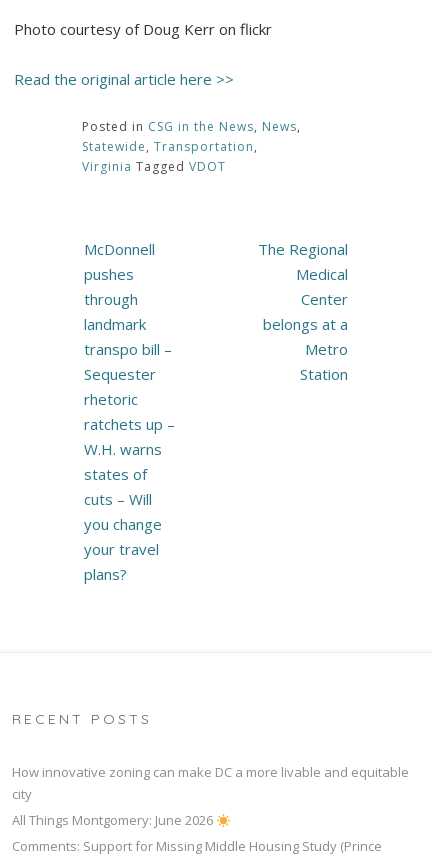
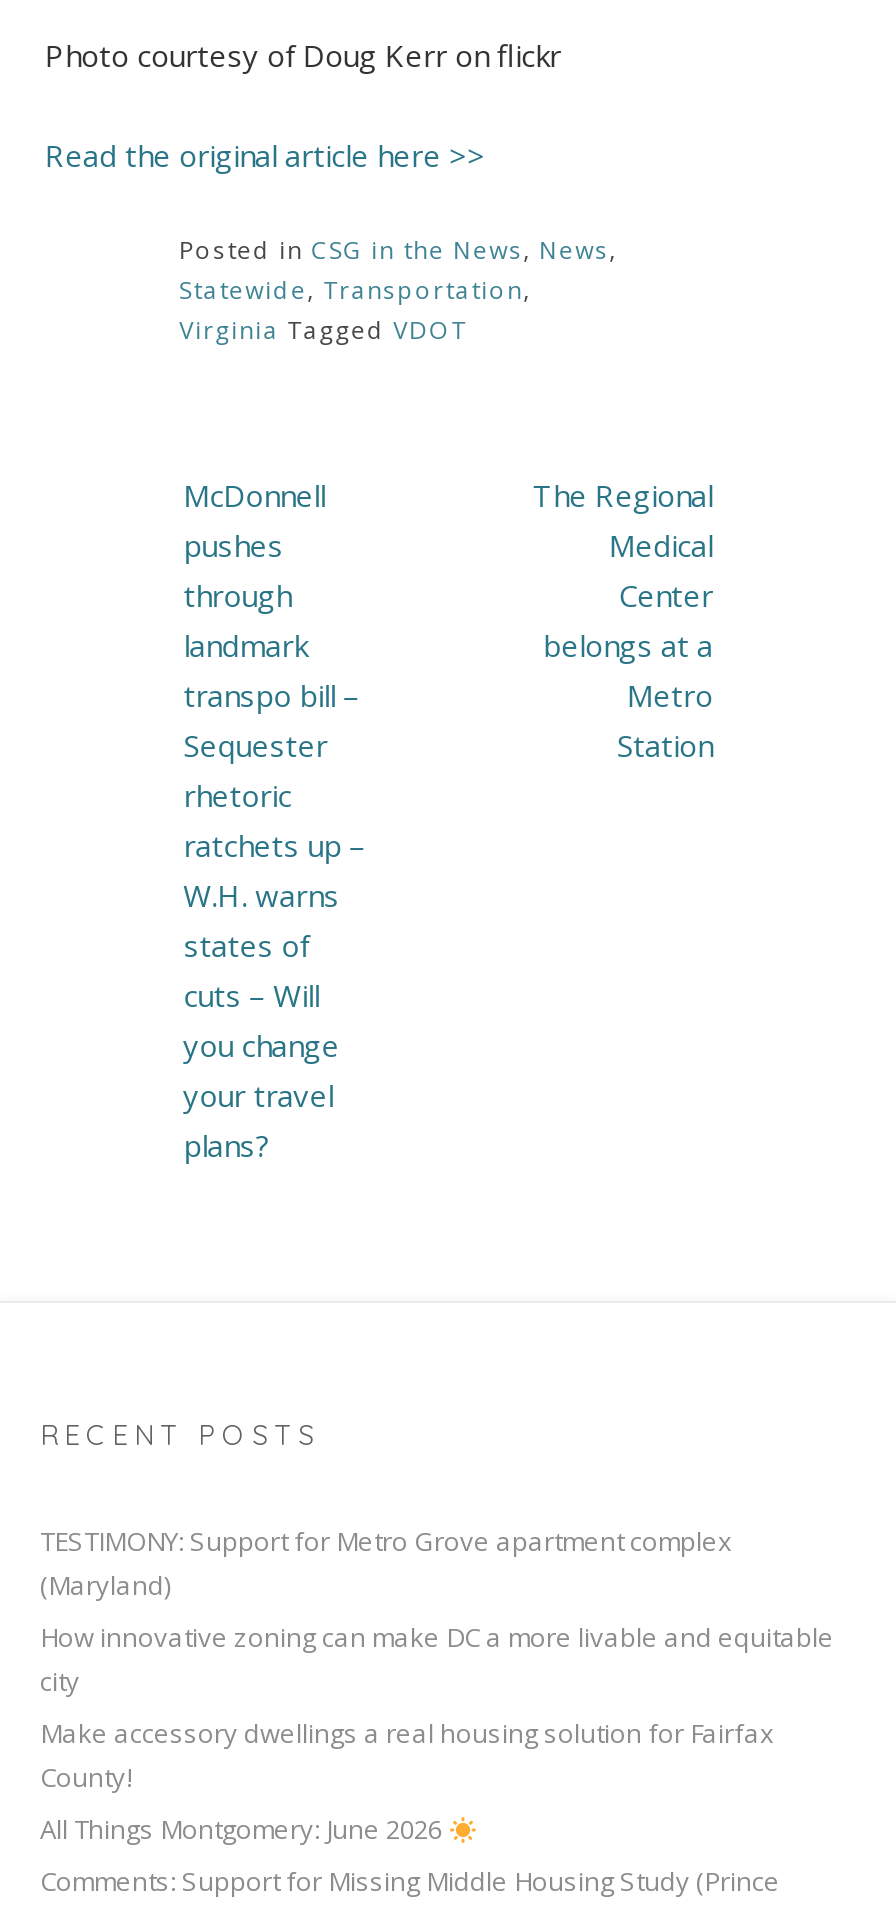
none -> [40,1524,732,1604] TESTIMONY: Support for Metro Grove apartment complex | (Maryland)
none -> [40,1716,774,1796] Make accessory dwellings a real housing solution for Fairfax | County!

